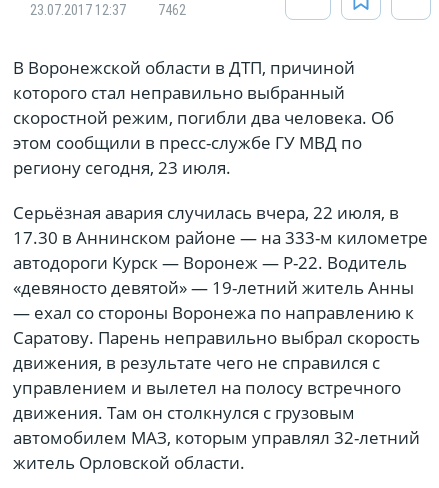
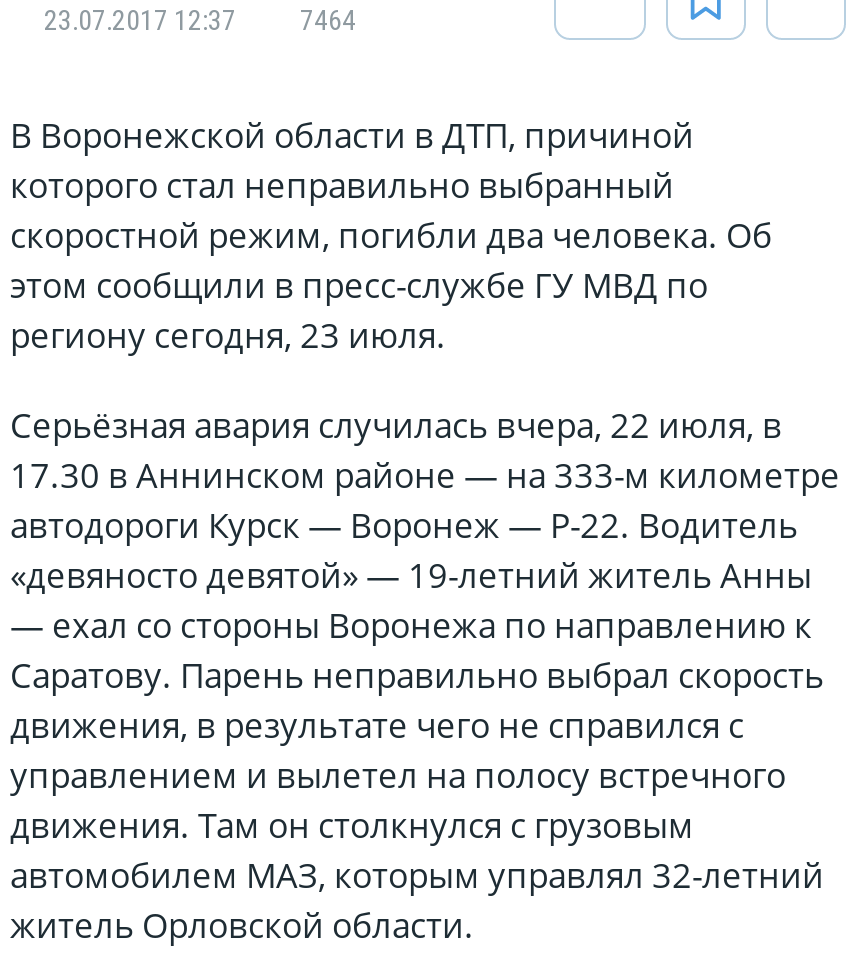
[158,2,186,18] 7462 -> [300,5,356,37] 7464

